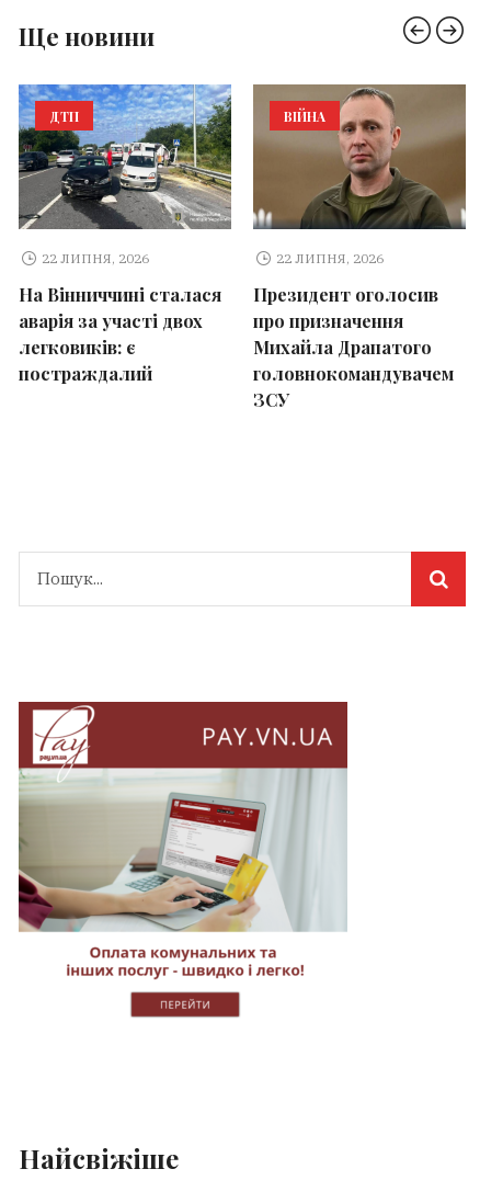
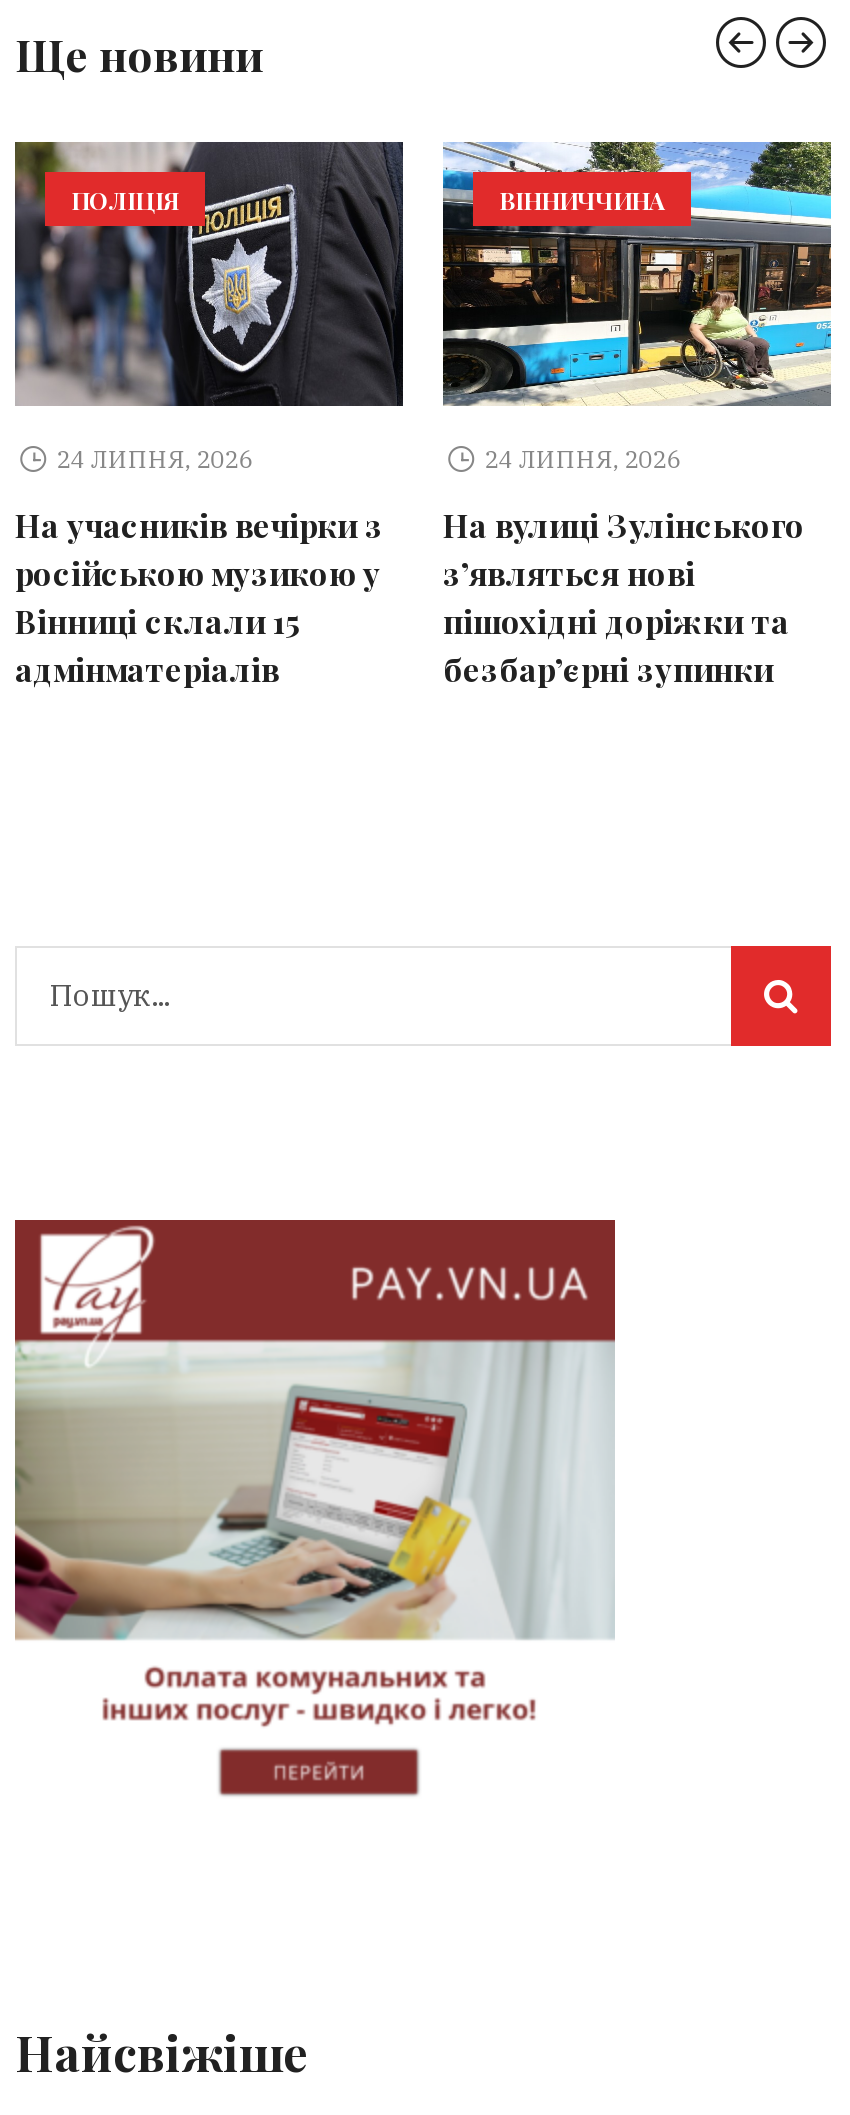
[18,83,232,230] [image] | ДТП -> [13,140,403,408] [image] | ПОЛІЦІЯ
[252,83,467,230] [image] | ВІЙНА -> [441,140,833,406] [image] | ВІННИЧЧИНА
[41,249,149,266] 22 ЛИПНЯ, 2026 -> [56,443,252,473] 24 ЛИПНЯ, 2026
[276,249,383,266] 22 ЛИПНЯ, 2026 -> [484,443,680,473] 24 ЛИПНЯ, 2026
[19,282,221,384] На Вінниччині сталася | аварія за участі двох | легковиків: є | постраждалий -> [15,503,383,689] На учасників вечірки з | російською музикою у | Вінниці склали 15 | адмінматеріалів
[253,282,454,411] Президент оголосив | про призначення | Михайла Драпатого | головнокомандувачем | ЗСУ -> [443,503,805,689] На вулиці Зулінського | з’являться нові | пішохідні доріжки та | безбар’єрні зупинки

